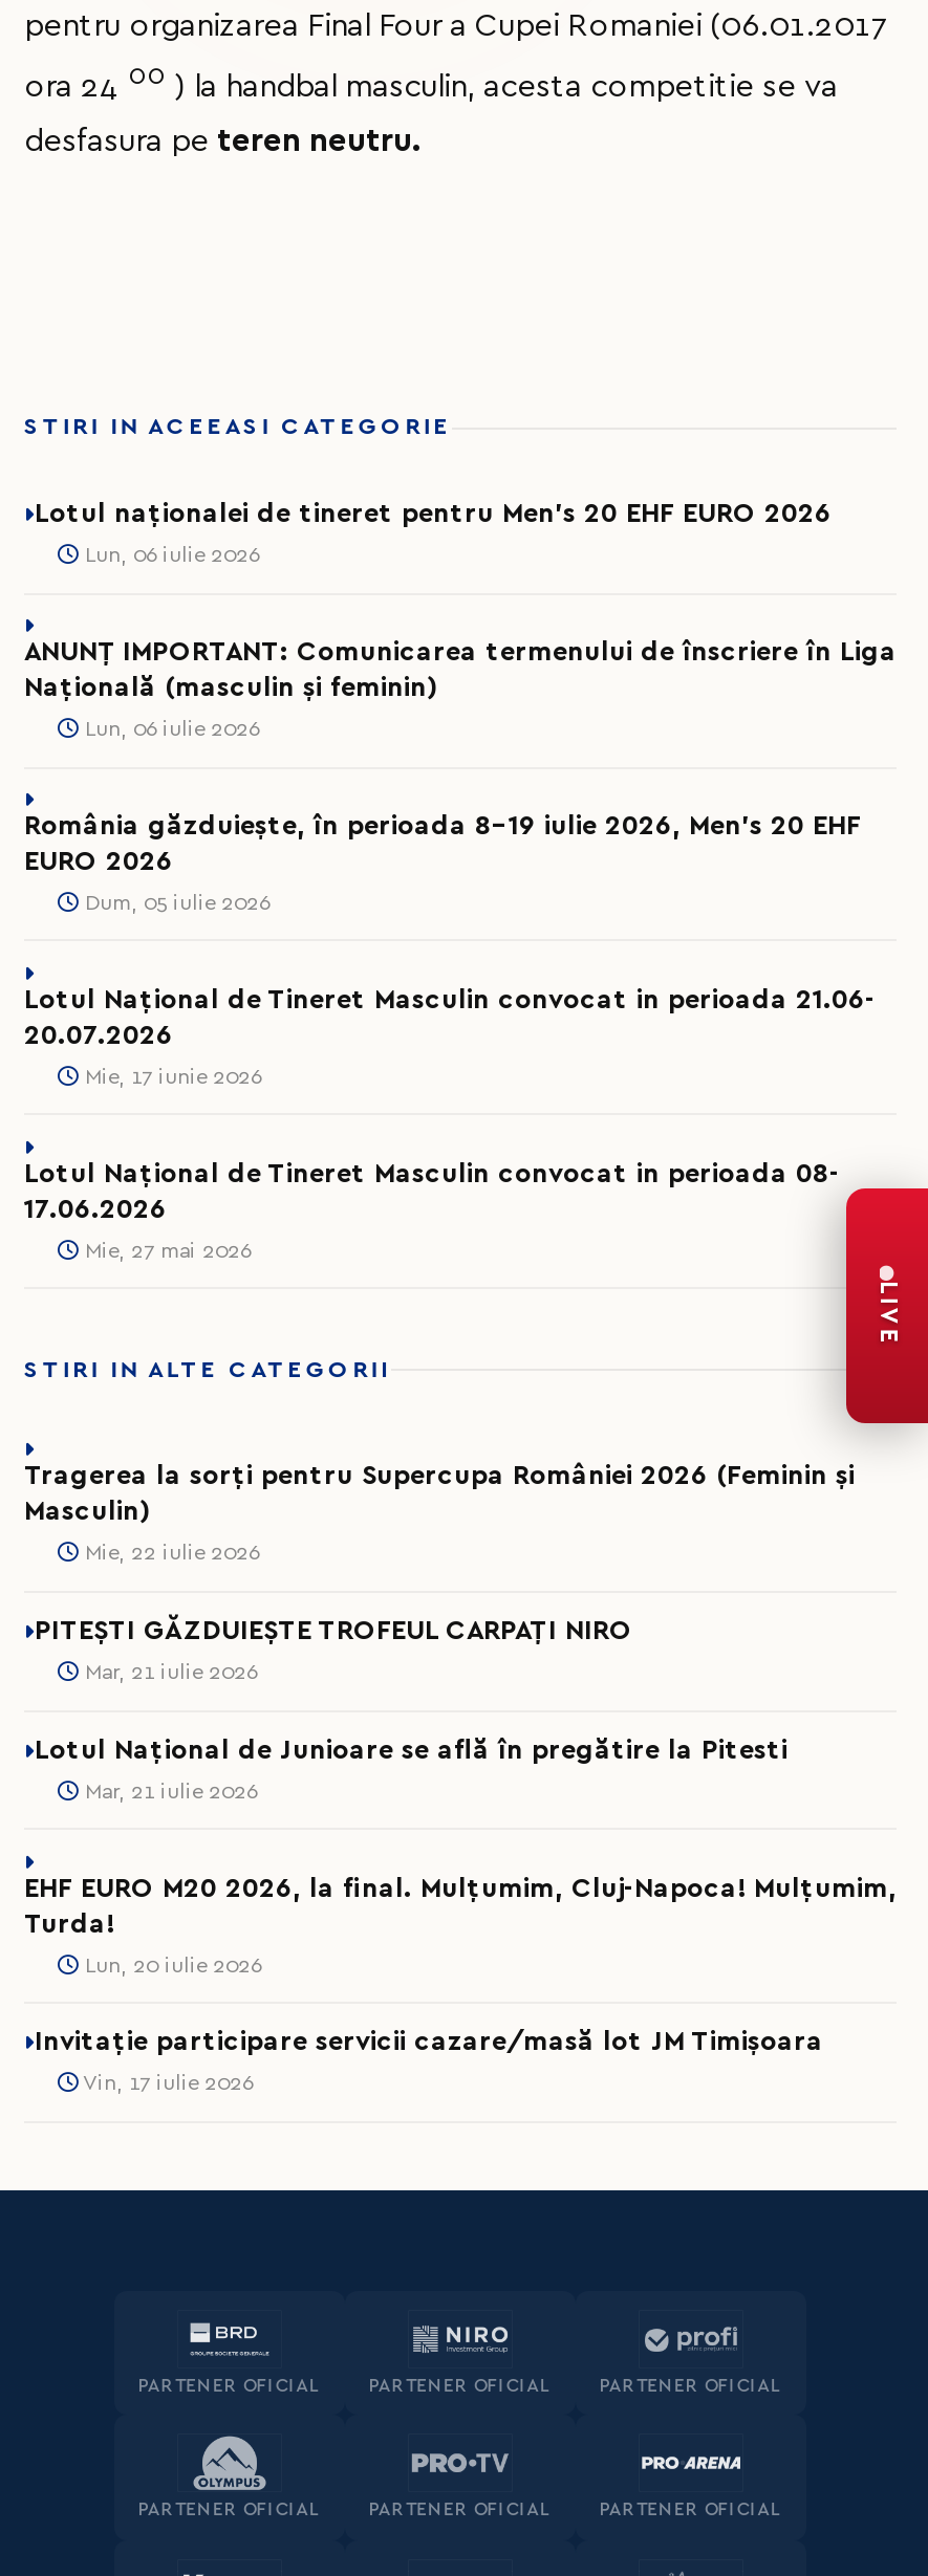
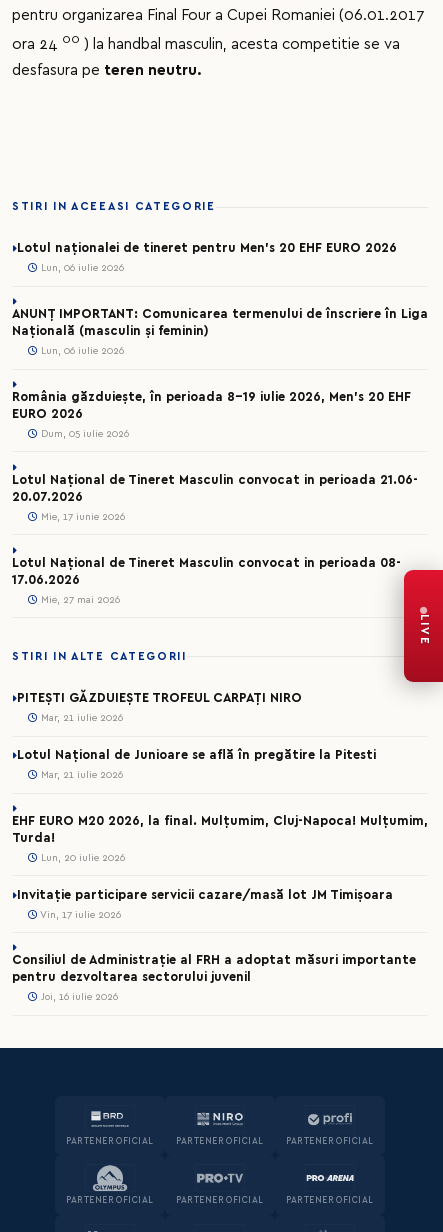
[24,1464,855,1564] Tragerea la sorți pentru Supercupa României 2026 (Feminin și | Masculin) | Mie, 22 iulie 2026 -> none
moved [24,1618,897,2095] -> [12,692,428,920]: PITEȘTI GĂZDUIEȘTE TROFEUL CARPAȚI NIRO | Mar, 21 iulie 2026 | Lotul Național de Junioare se află în pregătire la Pitesti | ... | Invitație participare servicii cazare/masă lot JM Timișoara | Vin, 17 iulie 2026
none -> [12,954,416,1002] Consiliul de Administrație al FRH a adoptat măsuri importante | pentru dezvoltarea sectorului juvenil | Joi, 16 iulie 2026

